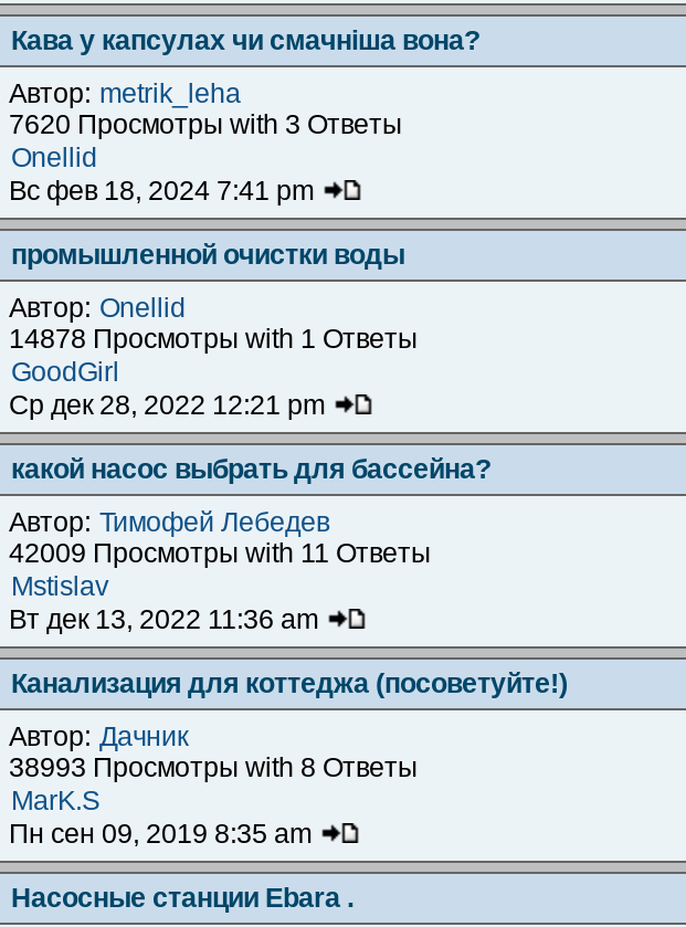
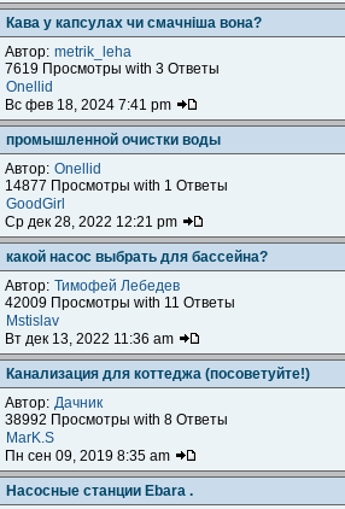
[9,109,402,140] 7620 Просмотры with 3 Ответы -> [5,60,220,77] 7619 Просмотры with 3 Ответы
[9,324,418,355] 14878 Просмотры with 1 Ответы -> [5,177,228,194] 14877 Просмотры with 1 Ответы
[9,752,418,783] 38993 Просмотры with 8 Ответы -> [5,411,228,428] 38992 Просмотры with 8 Ответы

